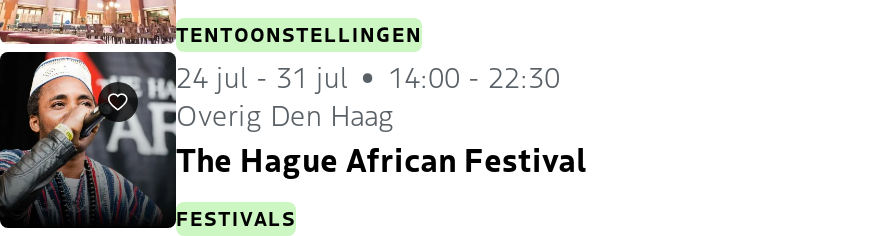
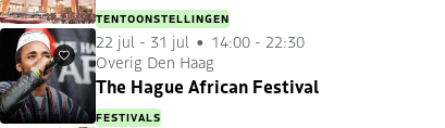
[176,55,560,95] 24 jul - 31 jul 14:00 - 22:30 -> [96,30,305,52] 22 jul - 31 jul 14:00 - 22:30

